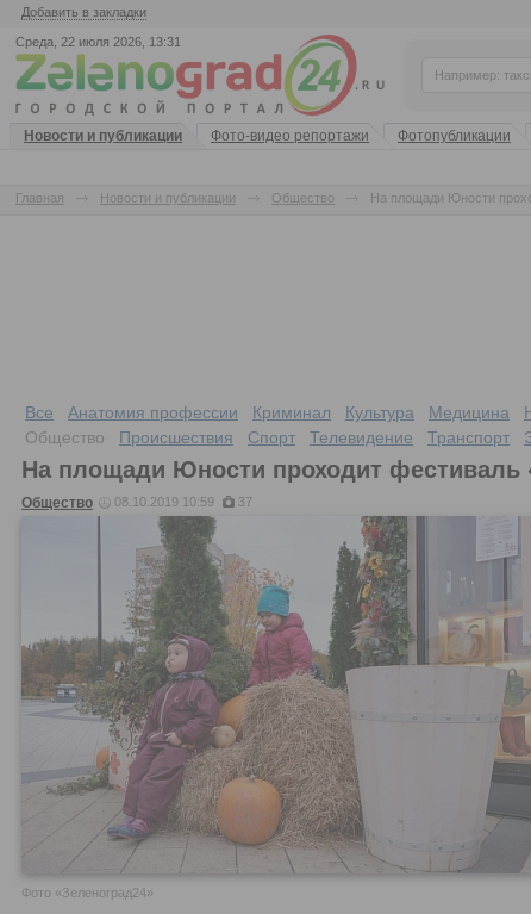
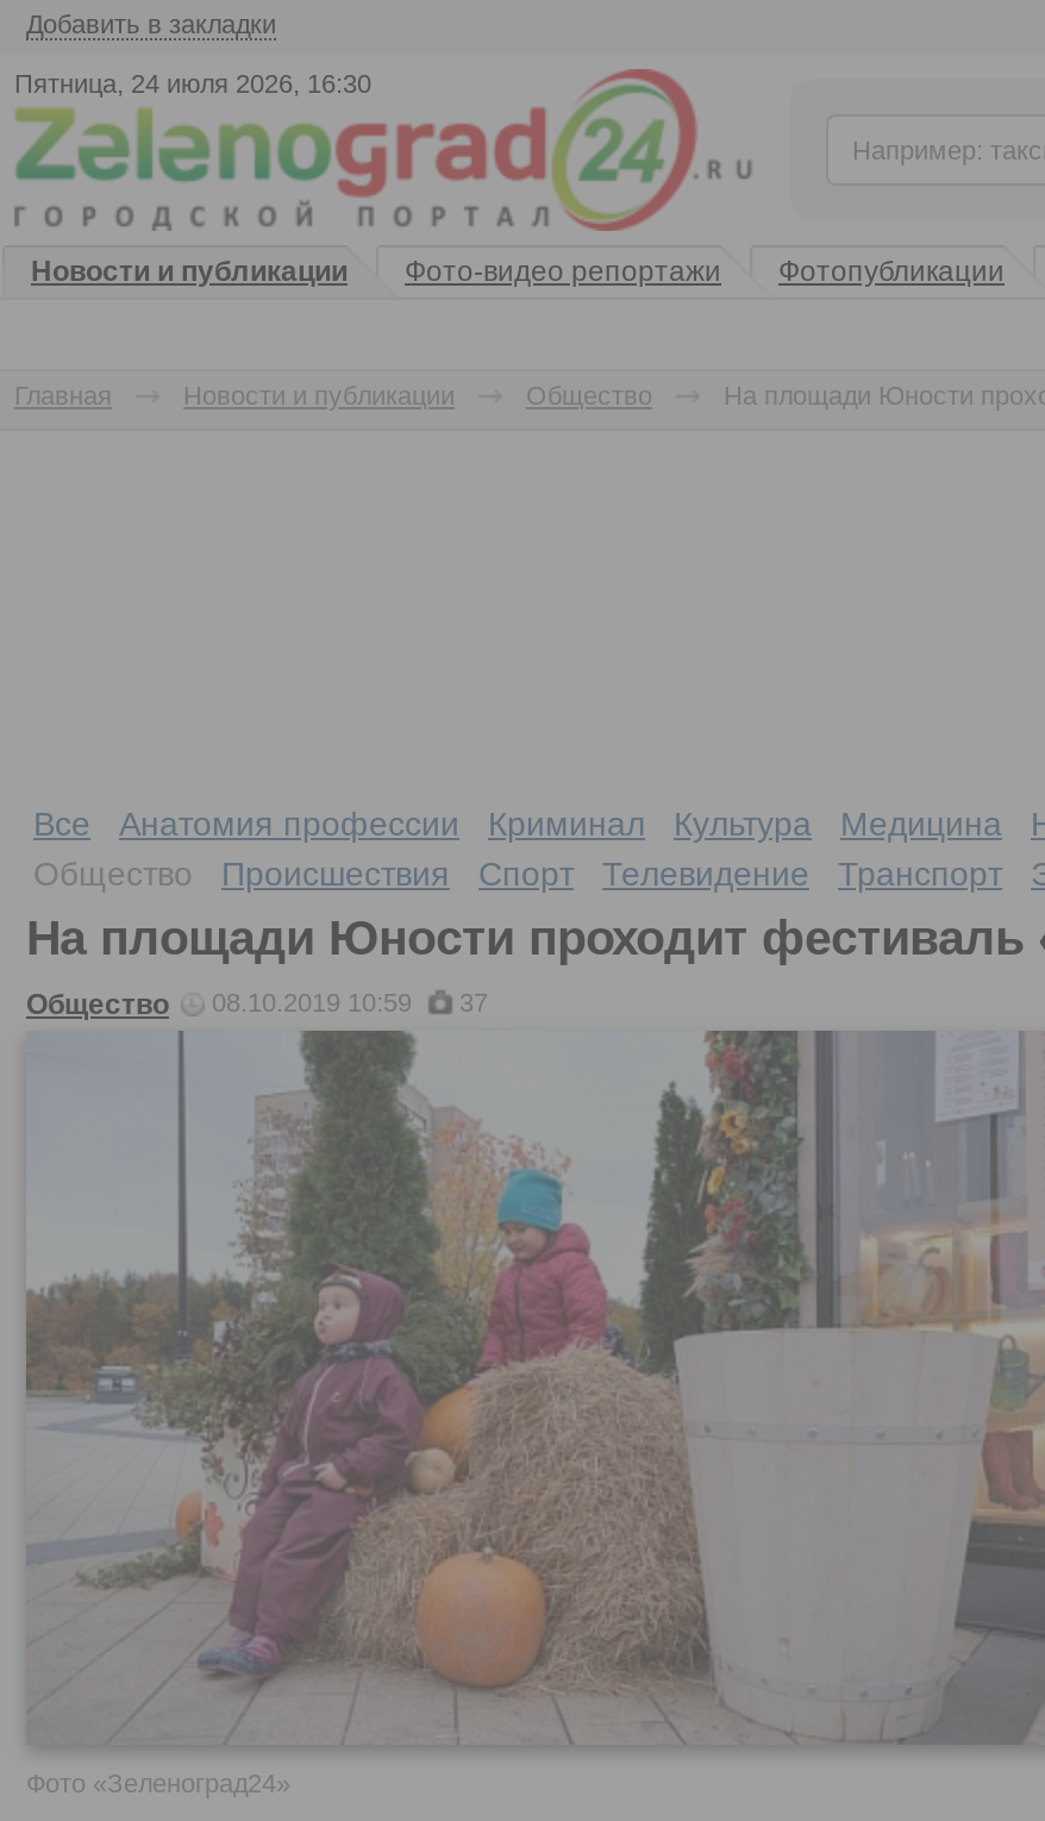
[15,35,181,49] Среда, 22 июля 2026, 13:31 -> [14,69,371,98] Пятница, 24 июля 2026, 16:30

